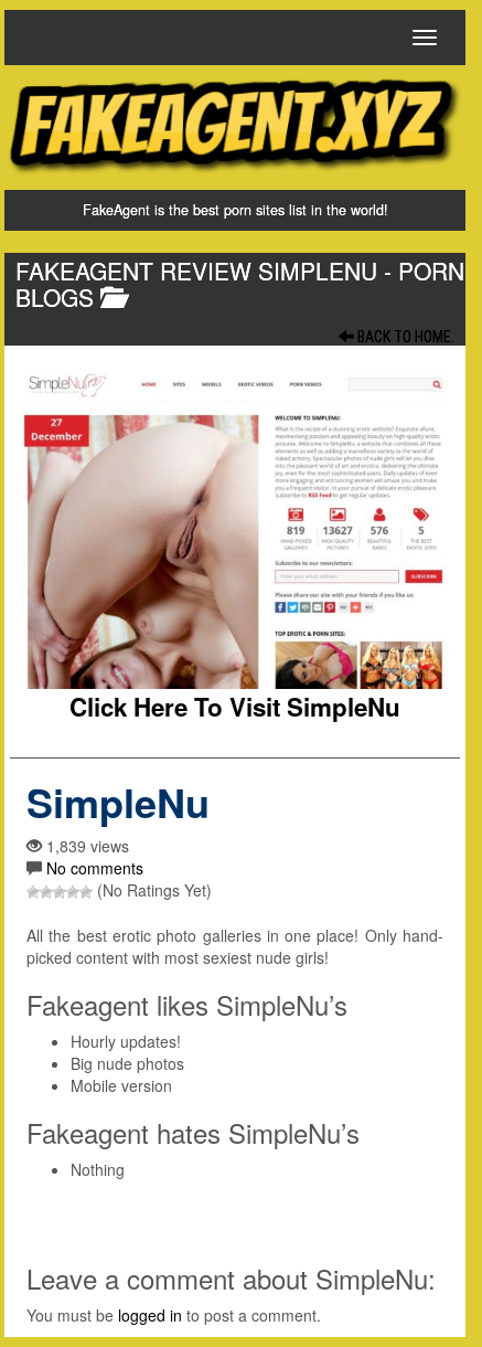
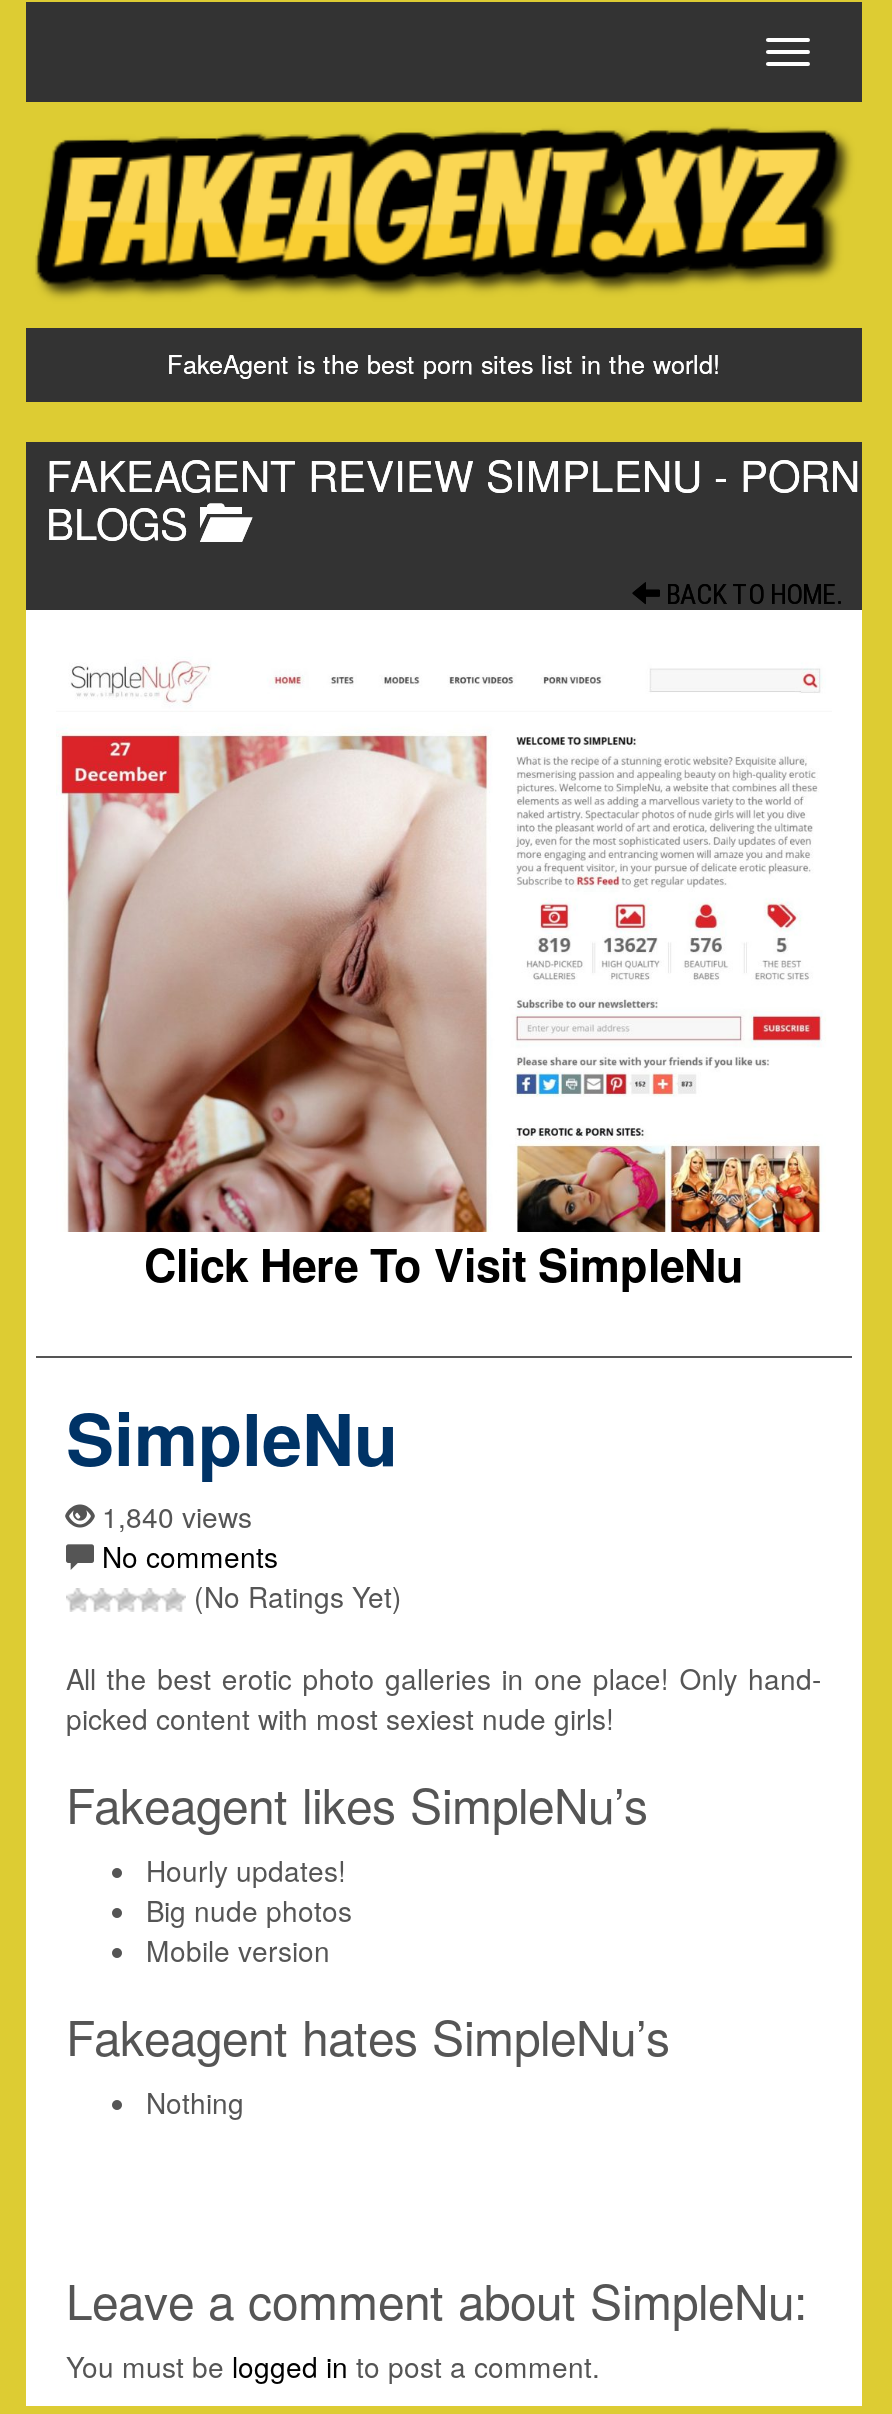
[42,835,129,857] 1,839 views -> [94,1496,252,1536] 1,840 views

